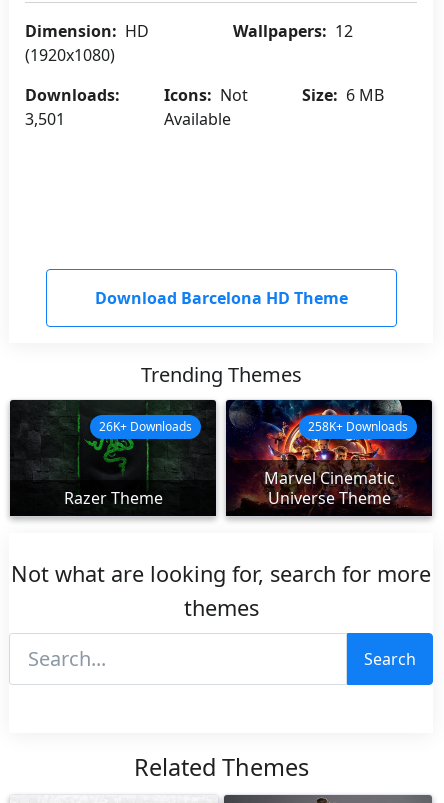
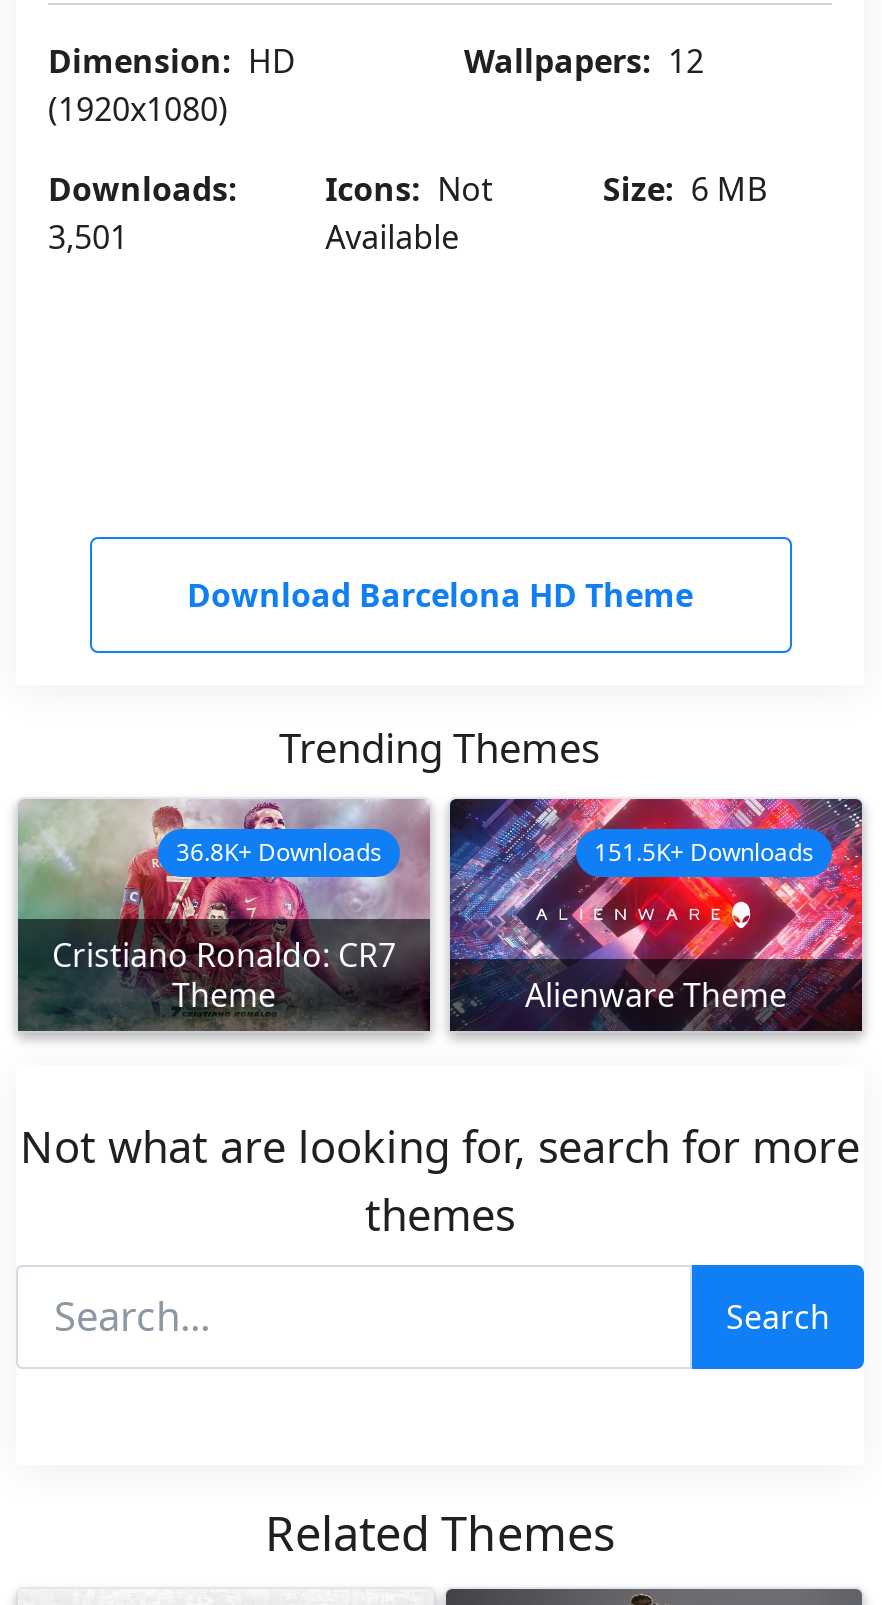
[9,399,217,515] [image] | Razer Theme -> [16,799,432,1031] [image] | Cristiano Ronaldo: CR7 | Theme
[225,399,433,515] [image] | Marvel Cinematic | Universe Theme -> [448,797,864,1031] [image] | Alienware Theme
[99,418,192,435] 26K+ Downloads -> [176,836,382,870] 36.8K+ Downloads
[308,418,408,435] 258K+ Downloads -> [594,836,814,870] 151.5K+ Downloads

